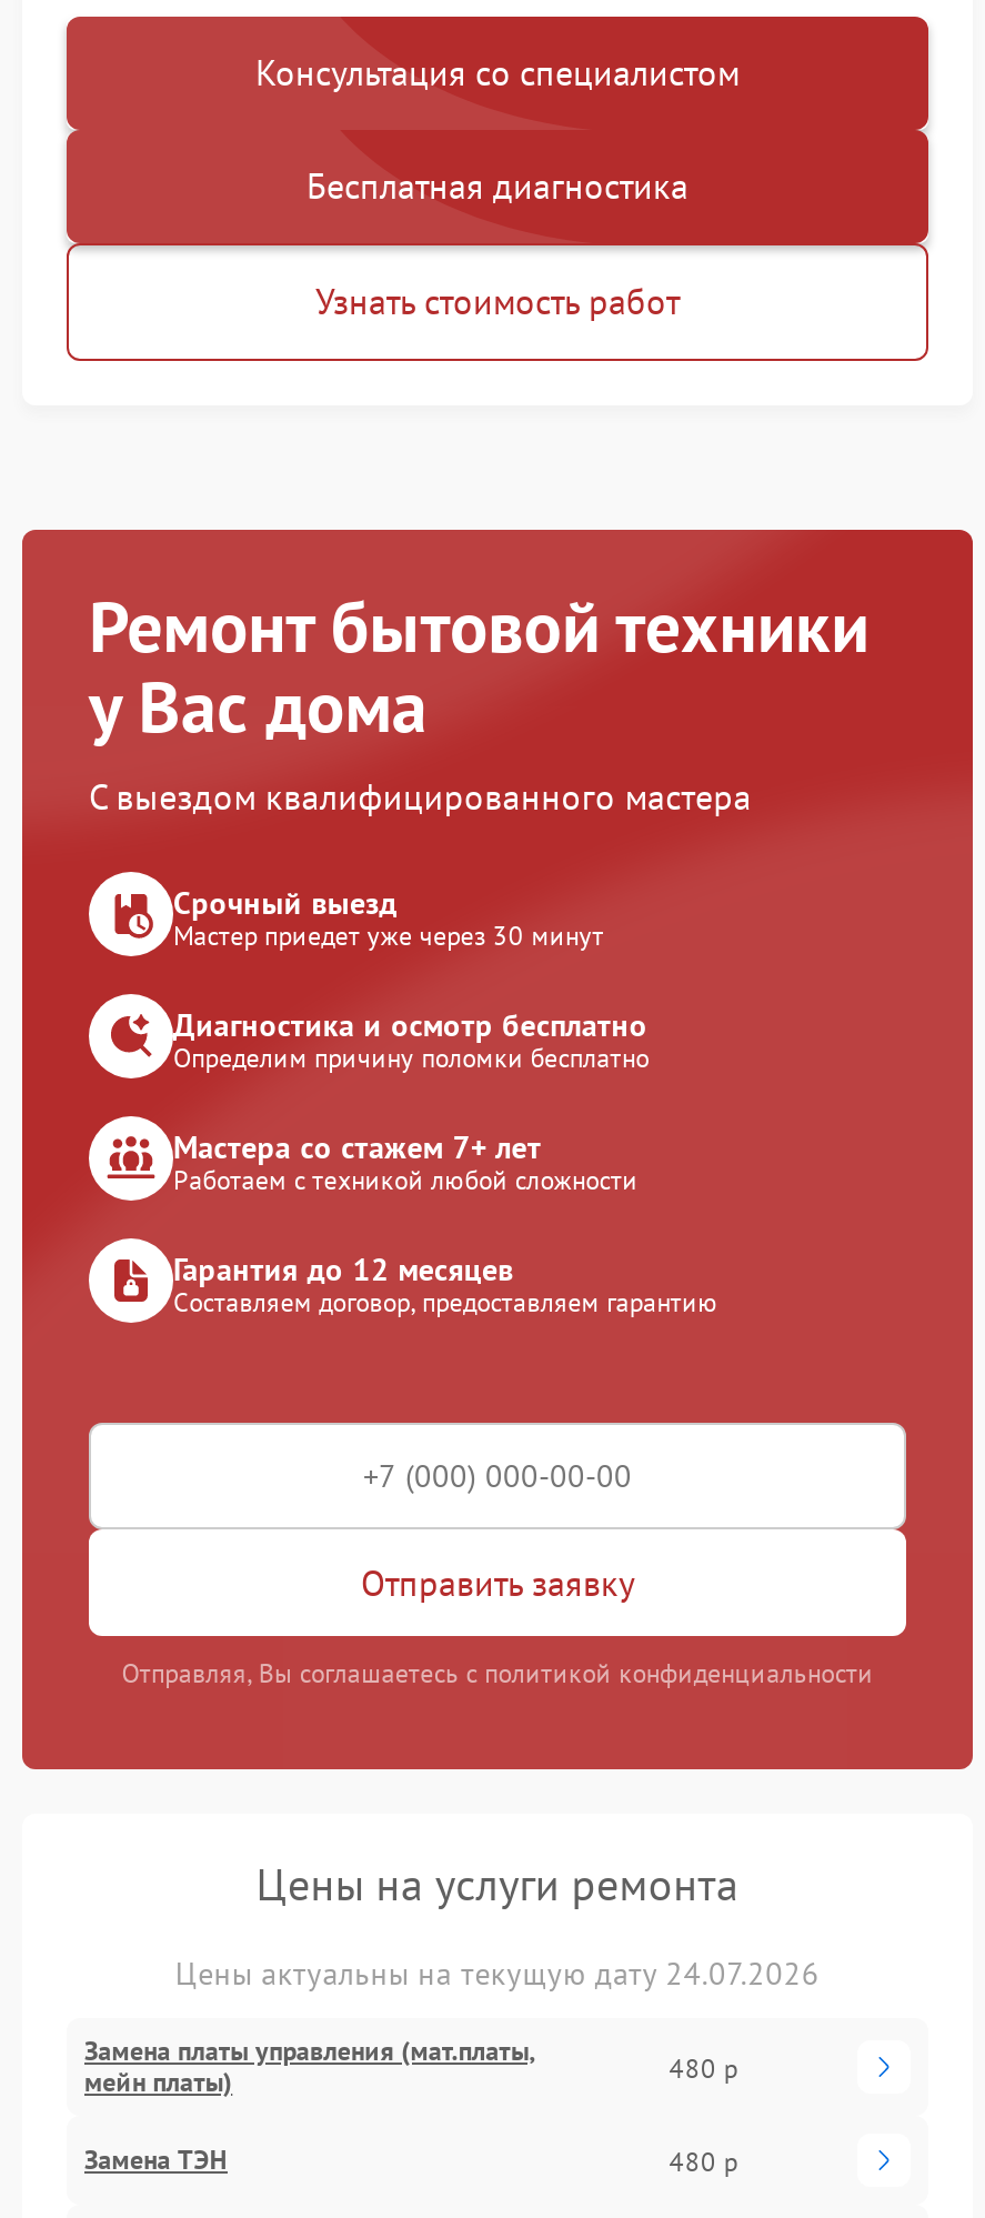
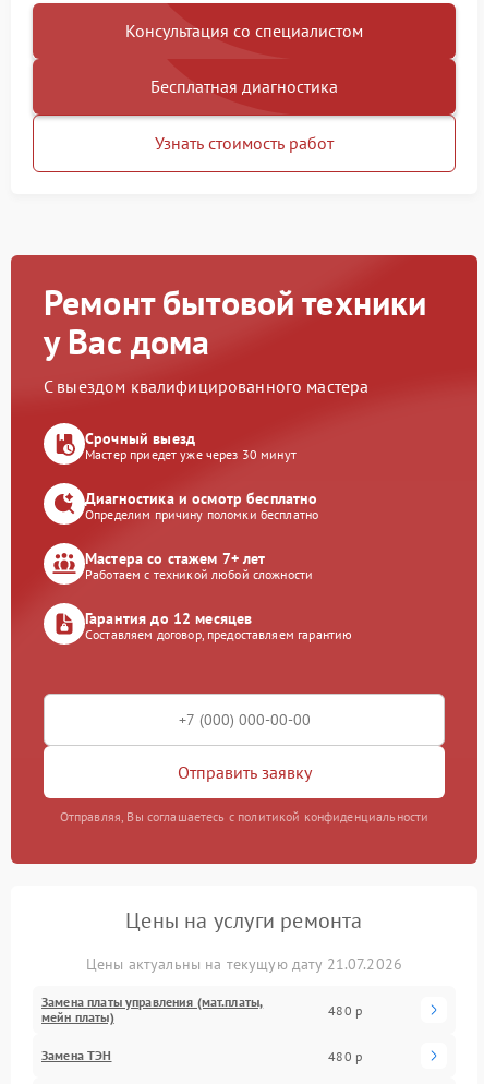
[175,1955,820,1995] Цены актуальны на текущую дату 24.07.2026 -> [86,955,402,974] Цены актуальны на текущую дату 21.07.2026

